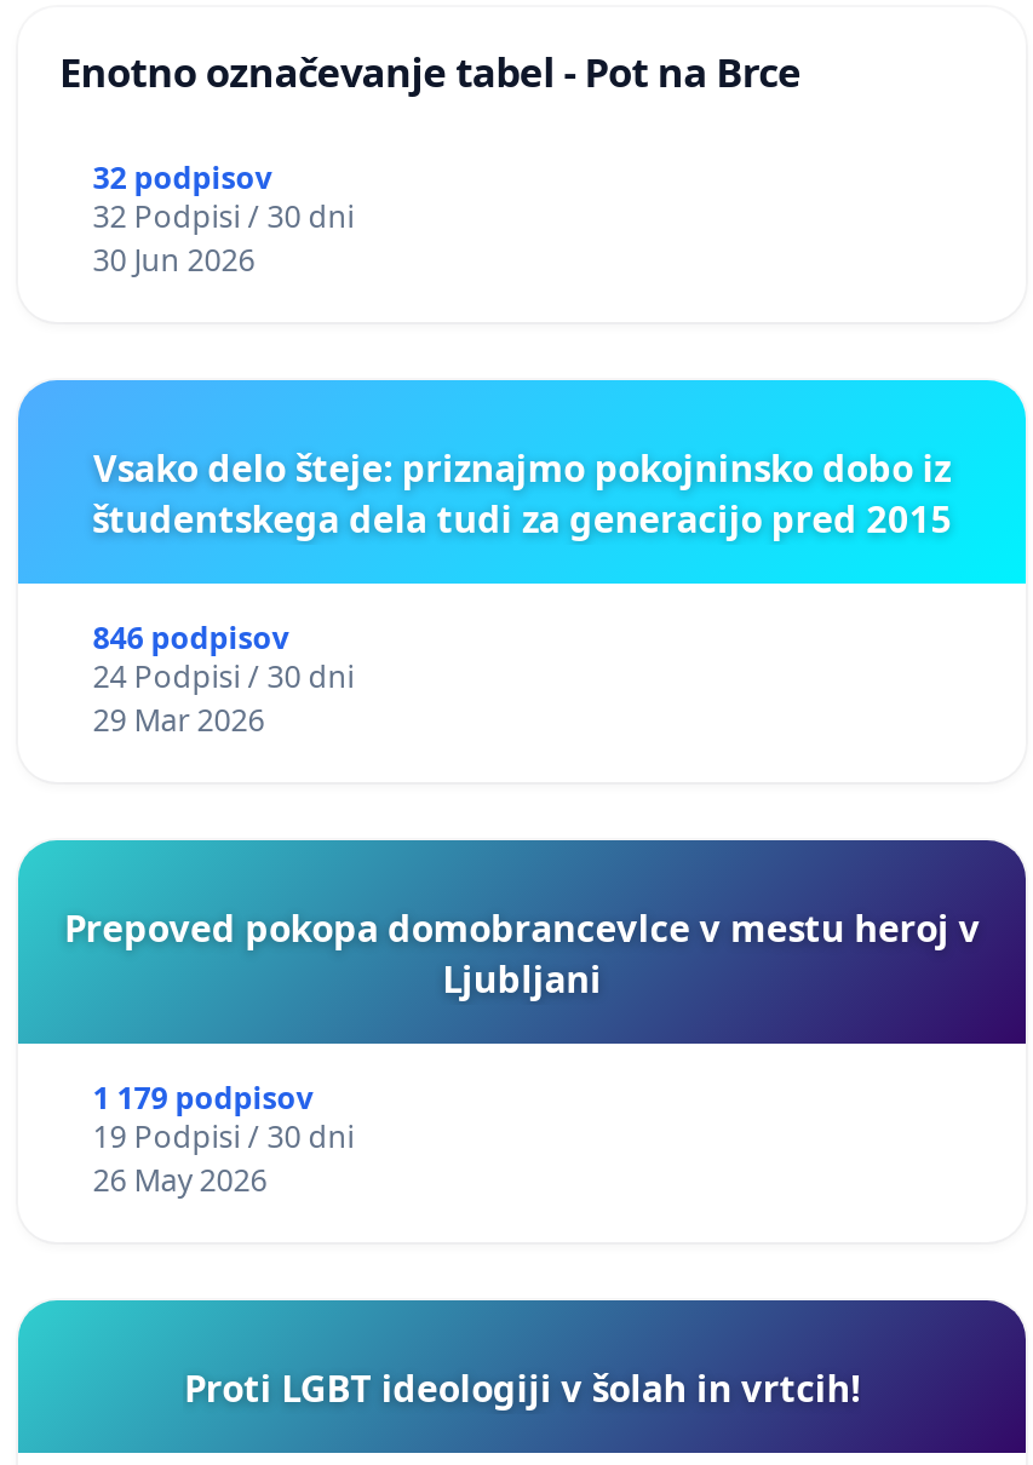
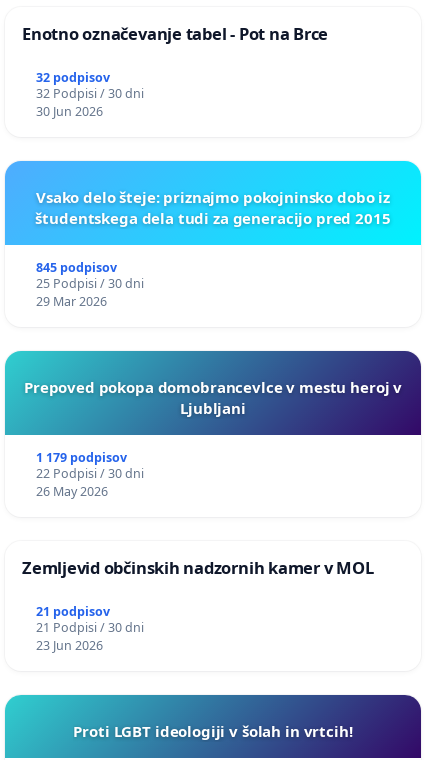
[93,618,289,659] 846 podpisov -> [36,259,117,276] 845 podpisov
[93,657,354,698] 24 Podpisi / 30 dni -> [36,275,144,292] 25 Podpisi / 30 dni
[93,1117,354,1158] 19 Podpisi / 30 dni -> [36,465,144,482] 22 Podpisi / 30 dni
none -> [22,556,373,654] Zemljevid občinskih nadzornih kamer v MOL | 21 podpisov | 21 Podpisi / 30 dni | 23 Jun 2026

